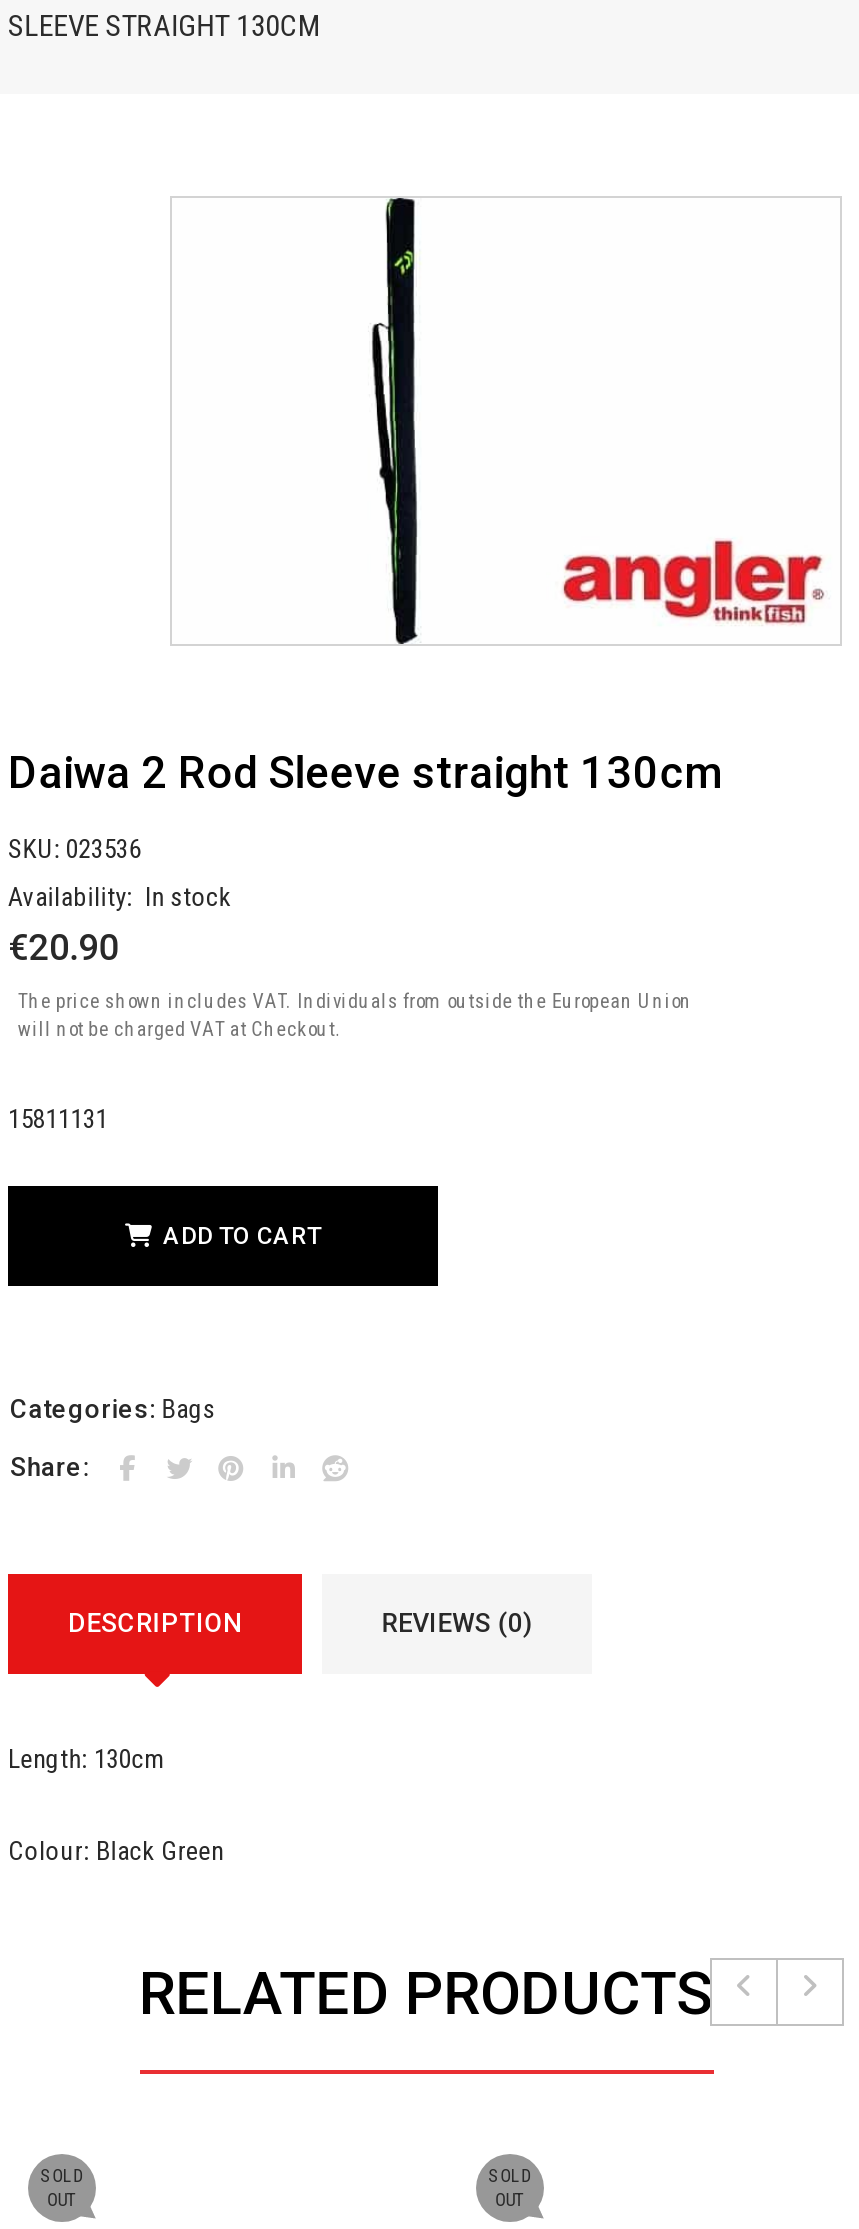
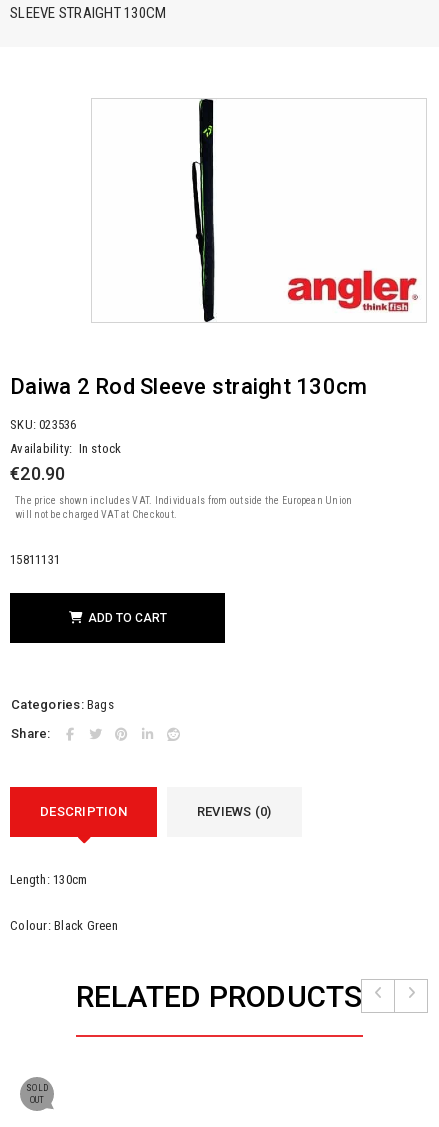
[488,2165,532,2209] SOLD | OUT -> none

